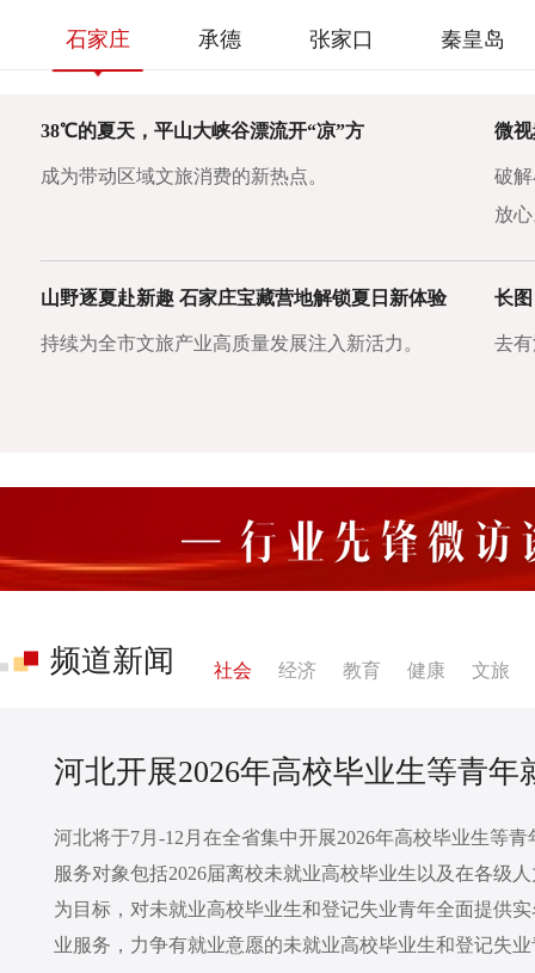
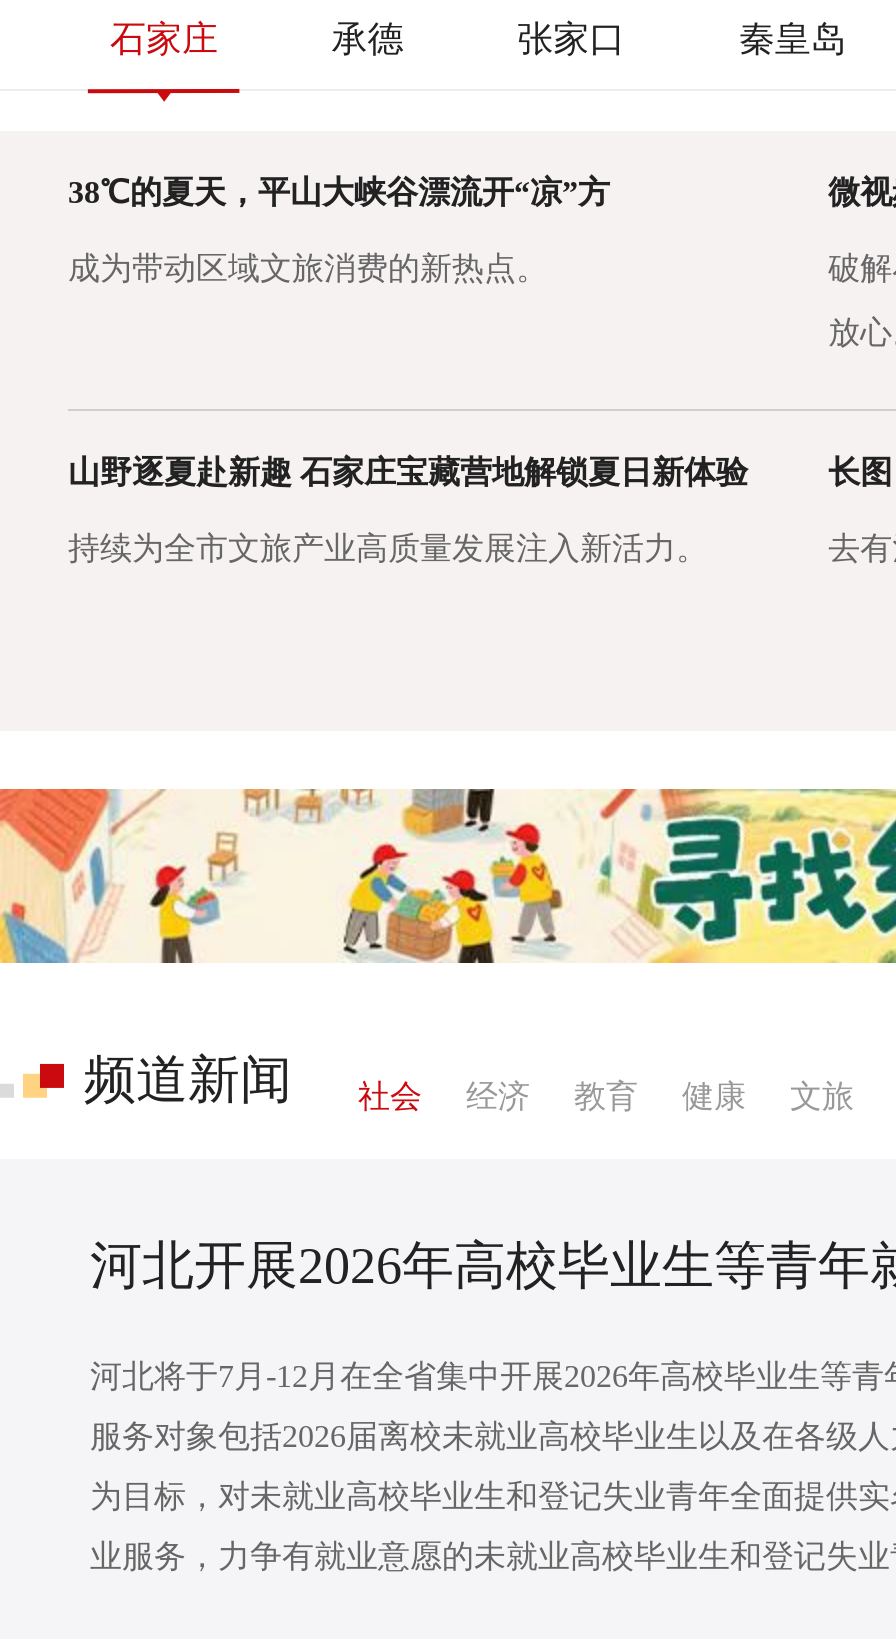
[4,486,531,592] [image] -> [6,787,890,965] [image]

